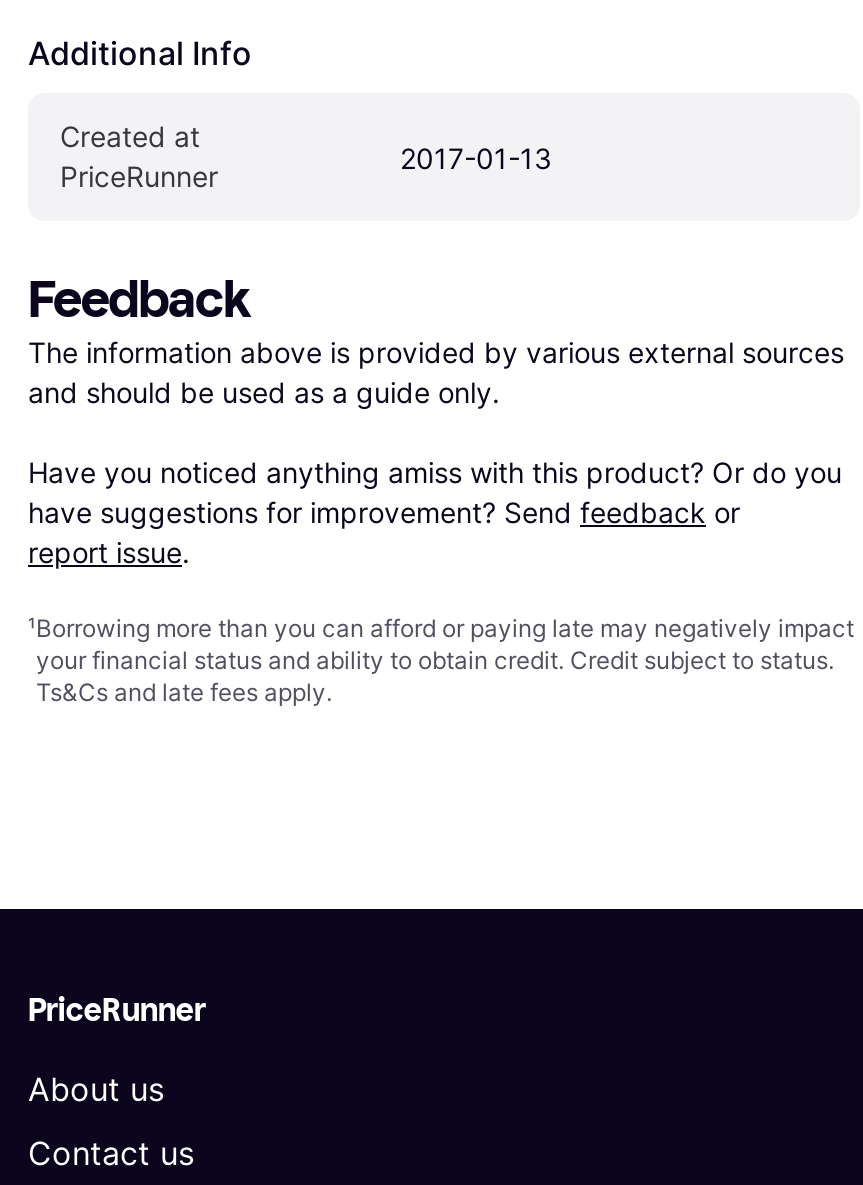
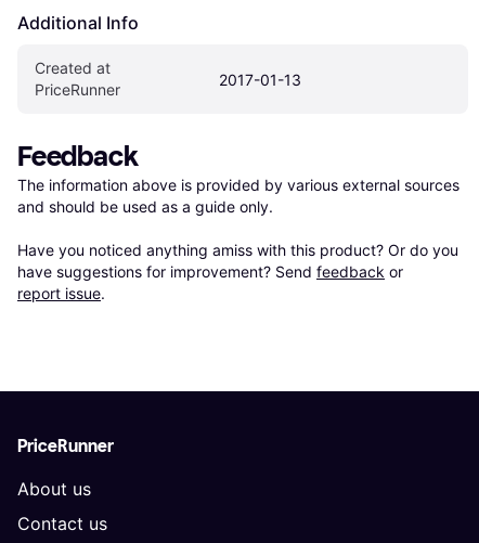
[28,613,854,707] ¹Borrowing more than you can afford or paying late may negatively impact | your financial status and ability to obtain credit. Credit subject to status. | Ts&Cs and late fees apply. -> none

